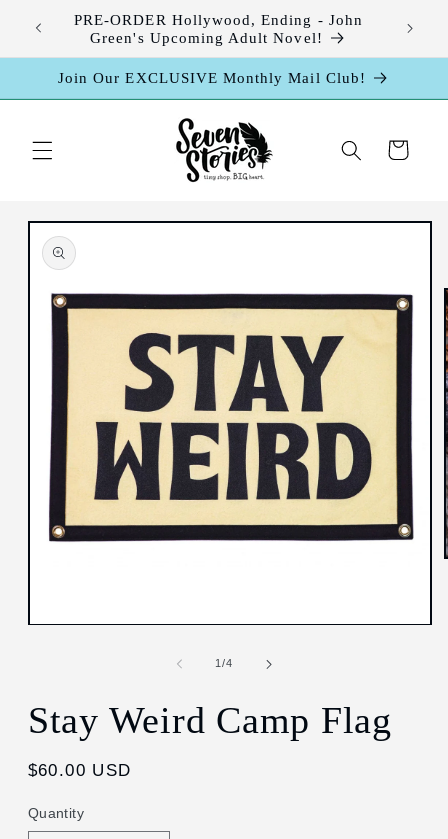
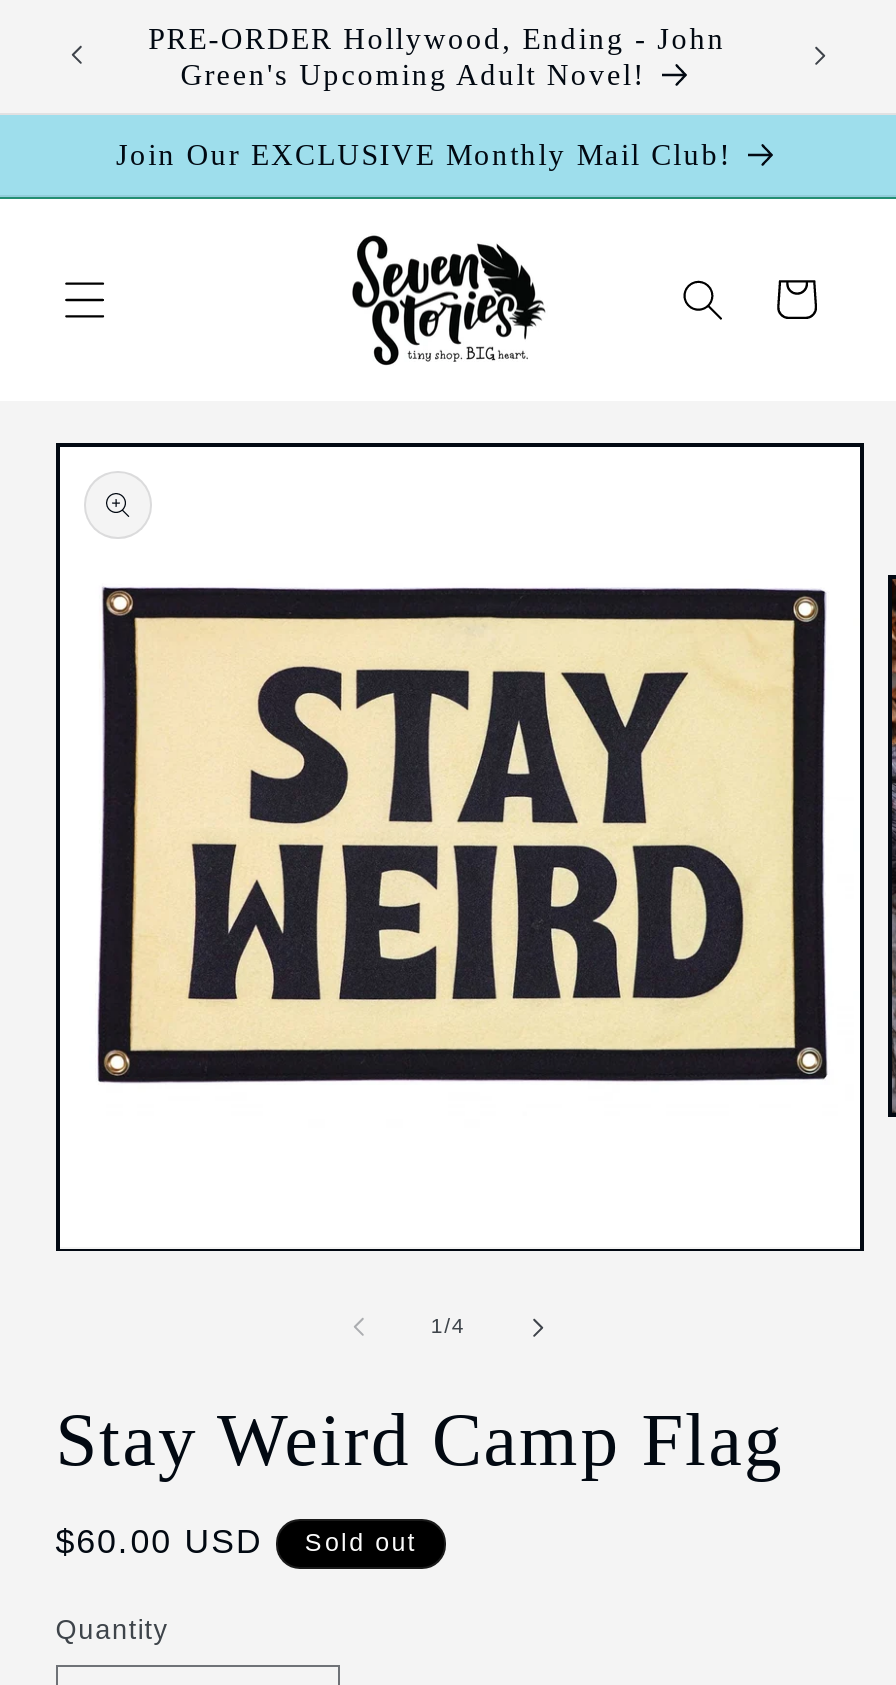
none -> [305,1529,418,1557] Sold out

